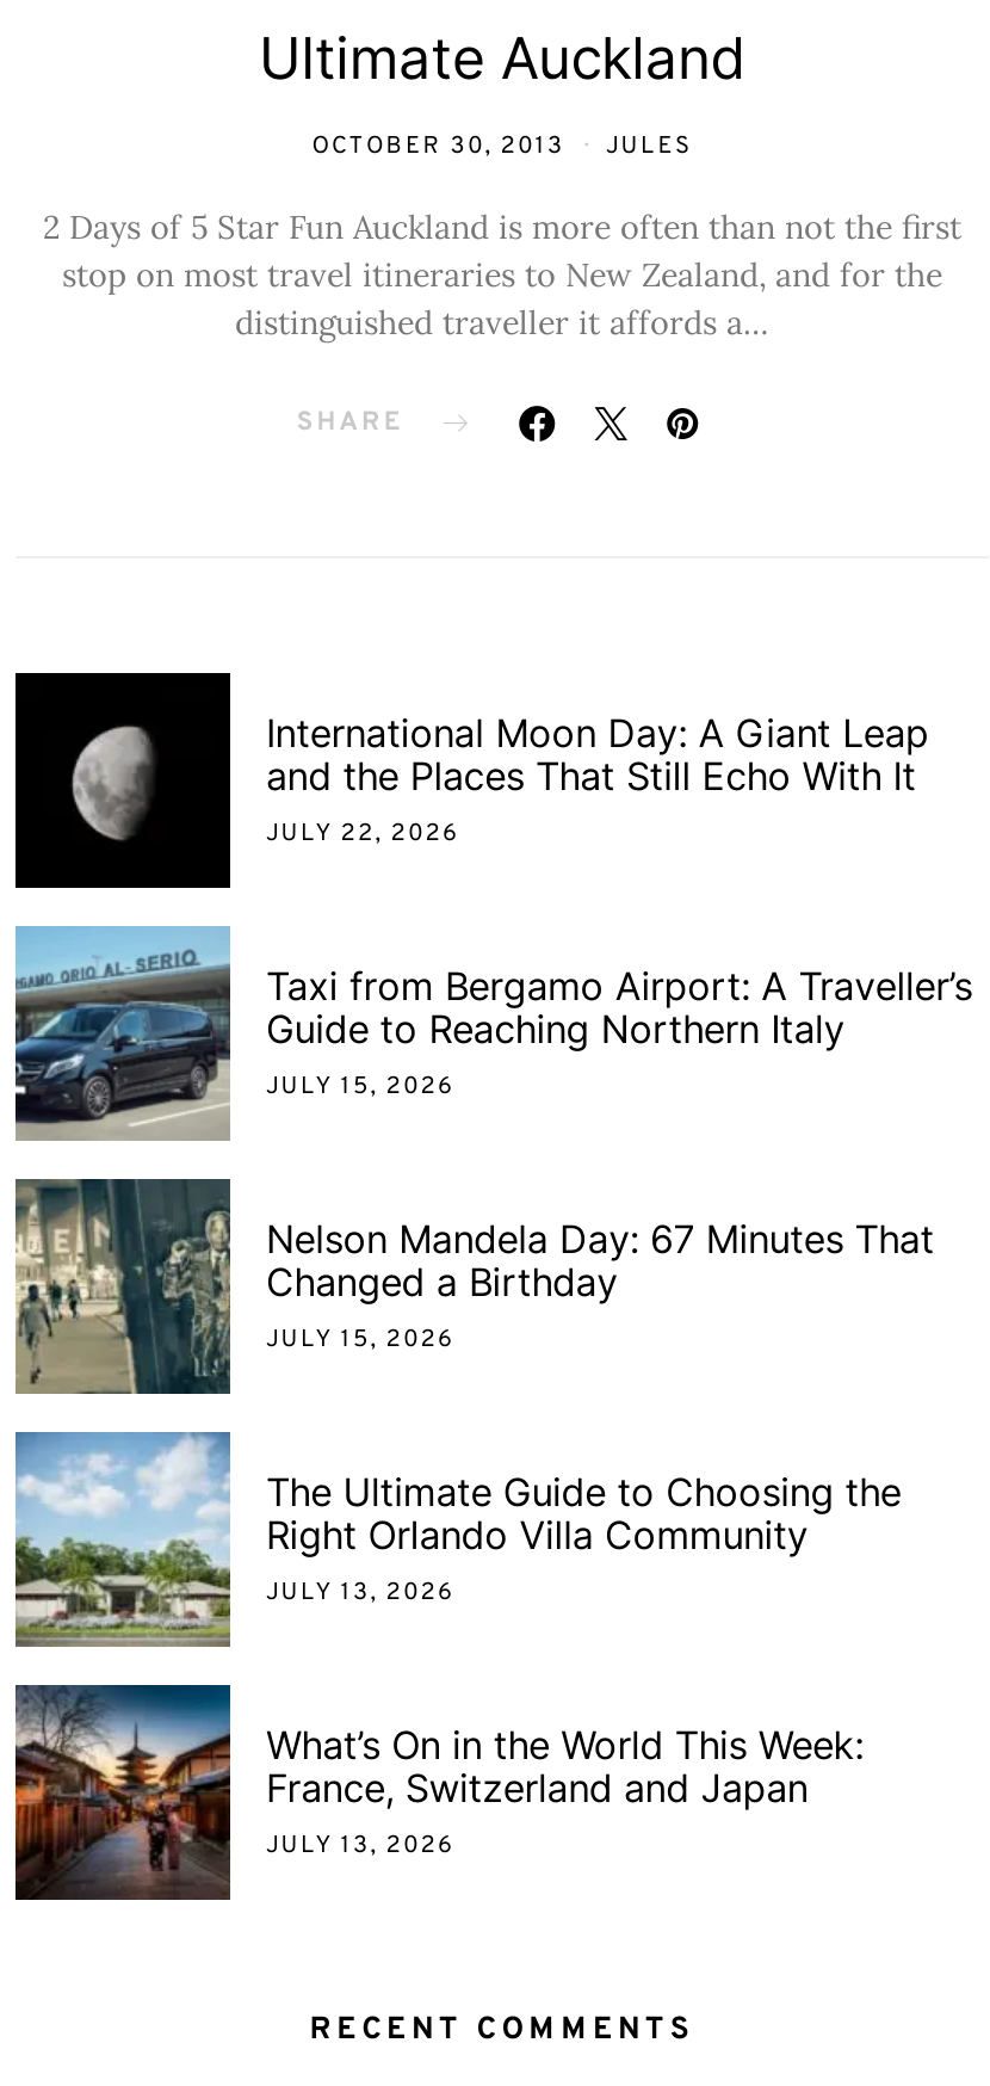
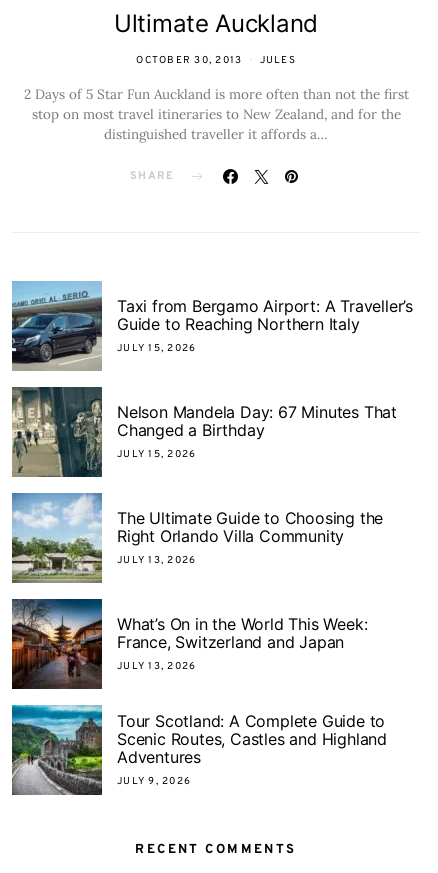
[13,671,929,888] [image] | International Moon Day: A Giant Leap | and the Places That Still Echo With It | JULY 22, 2026 -> none
moved [11,936,972,1861] -> [10,285,413,673]: [image] | Taxi from Bergamo Airport: A Traveller’s | Guide to Reaching Northern Italy | ... | France, Switzerland and Japan | JULY 13, 2026
none -> [11,704,387,796] [image] | Tour Scotland: A Complete Guide to | Scenic Routes, Castles and Highland | Adventures | JULY 9, 2026

